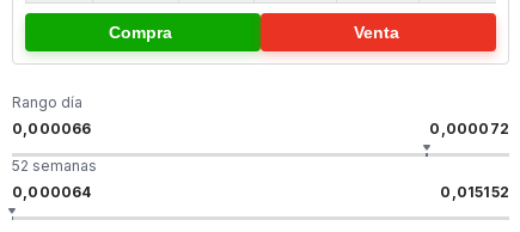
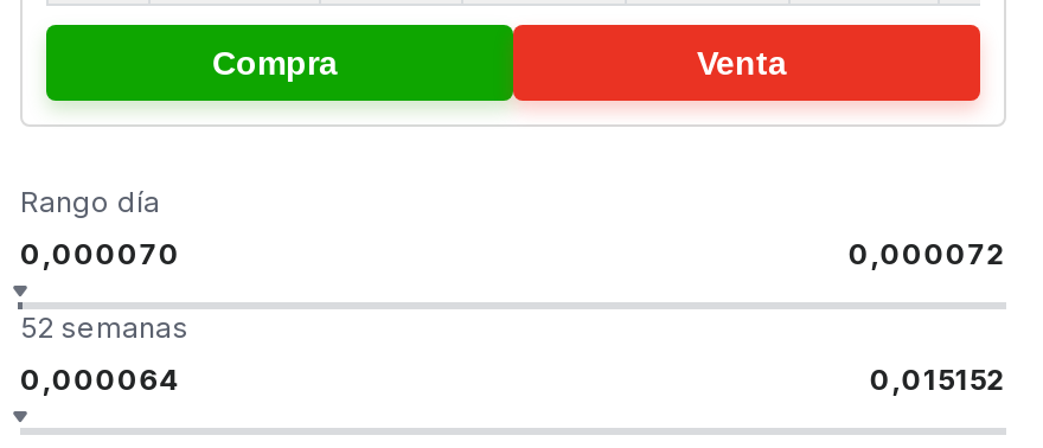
[12,119,92,137] 0,000066 -> [20,235,180,271] 0,000070

